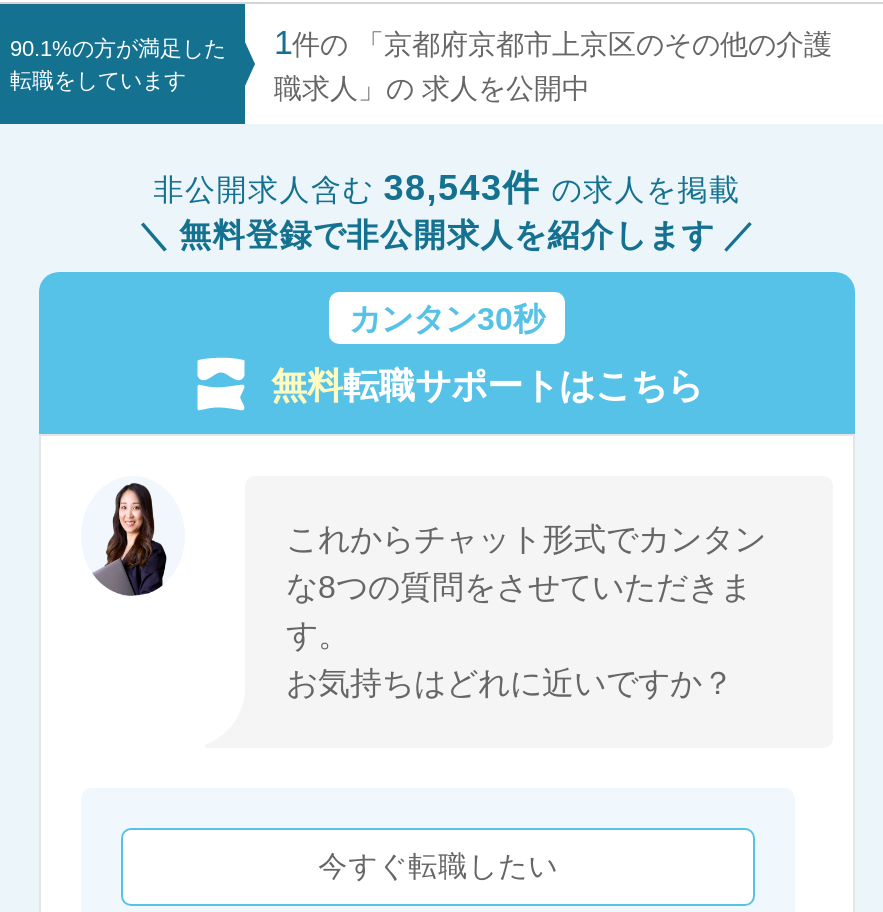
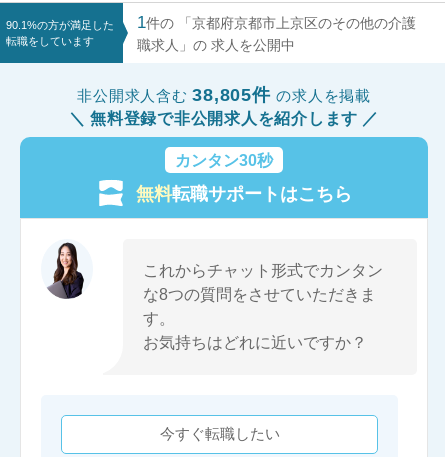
[153,167,741,207] 非公開求人含む38,543件の求人を掲載 -> [77,84,371,104] 非公開求人含む38,805件の求人を掲載

